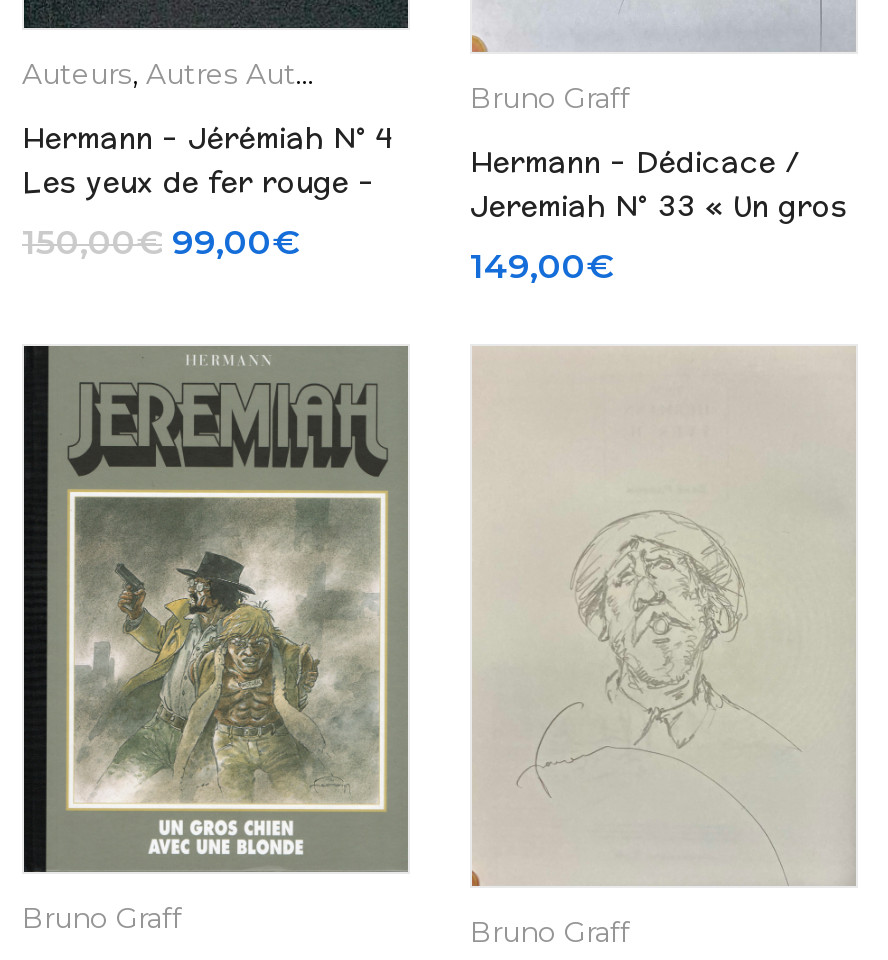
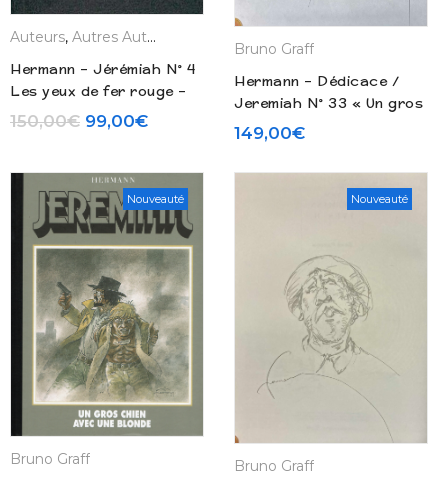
none -> [127,192,184,206] Nouveauté
none -> [351,192,408,206] Nouveauté

